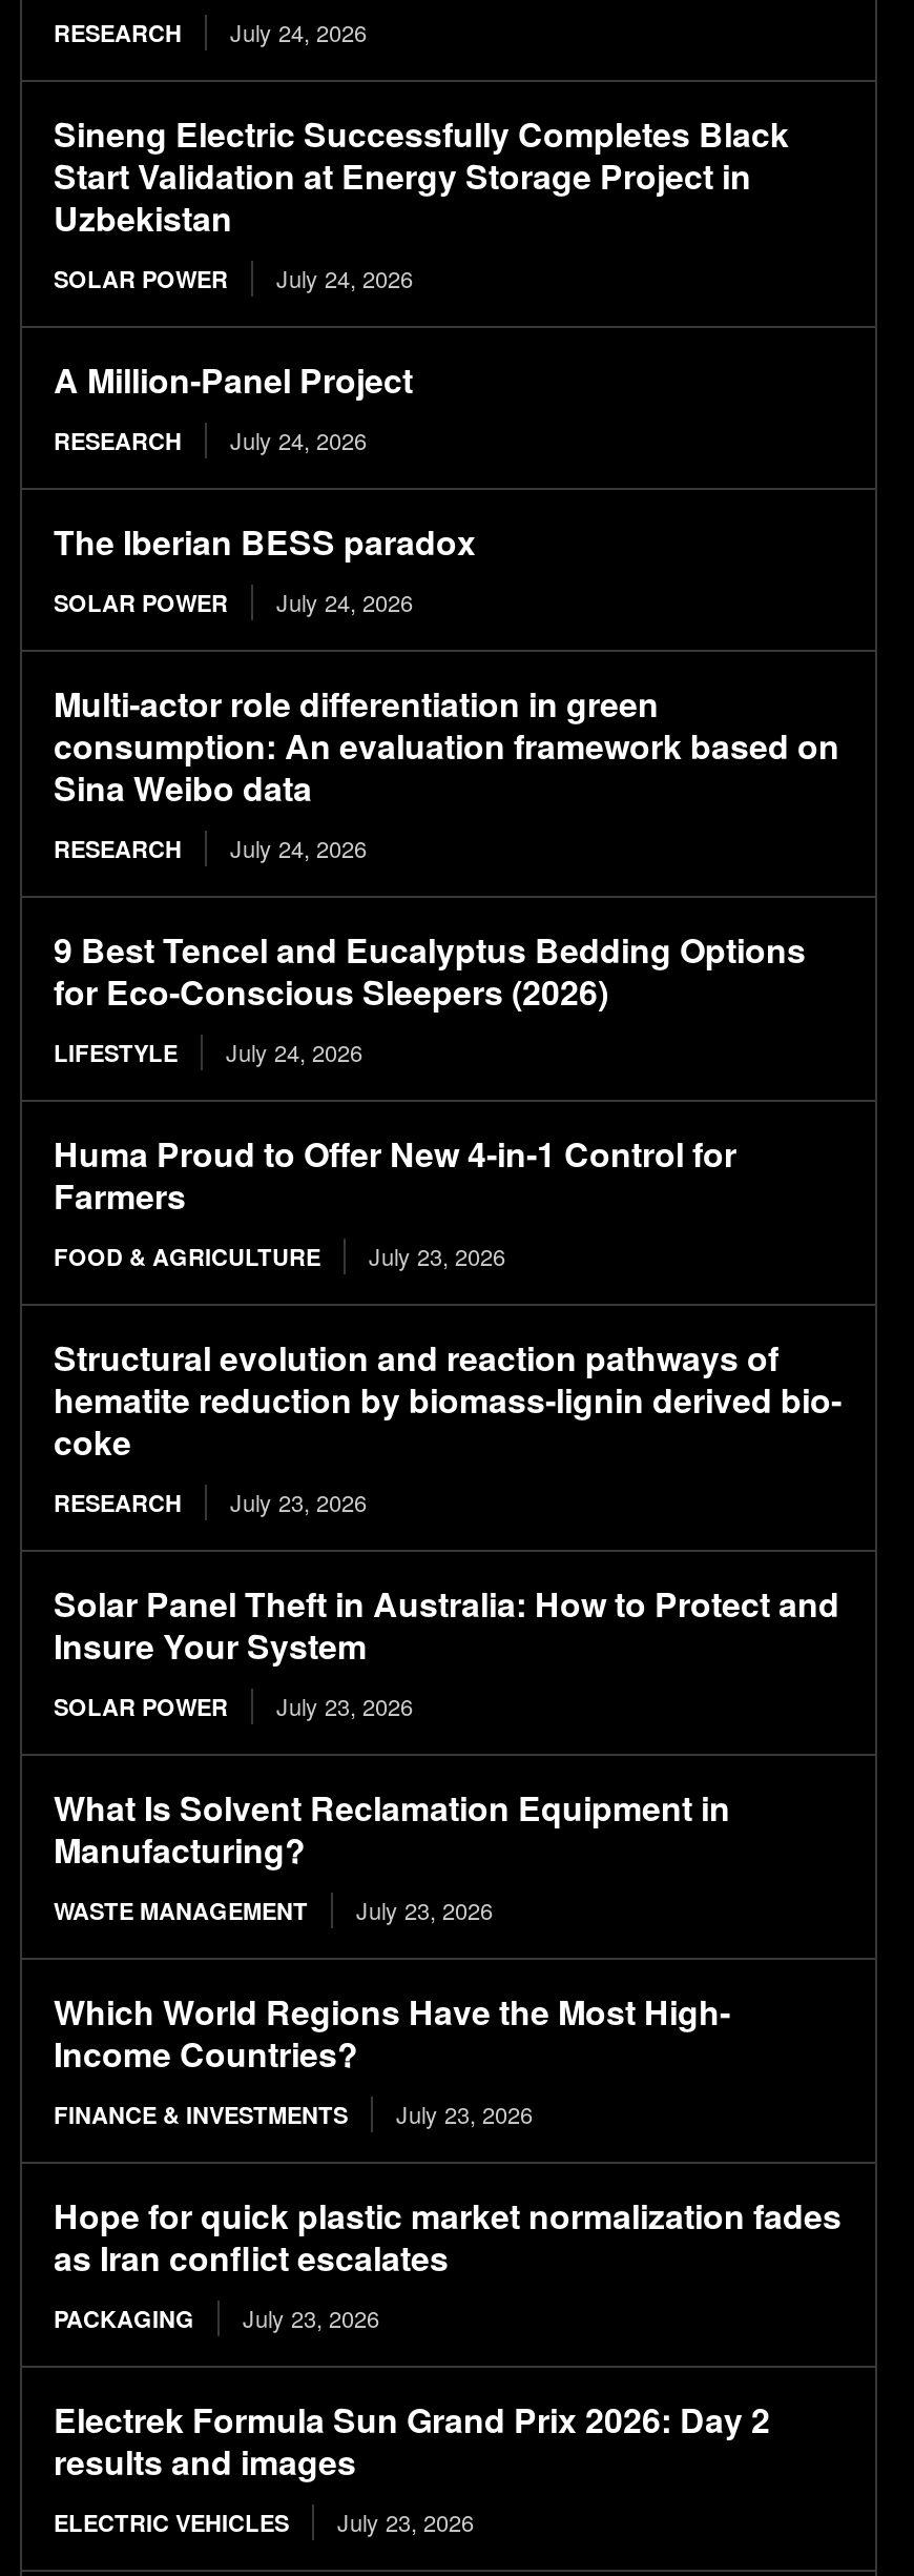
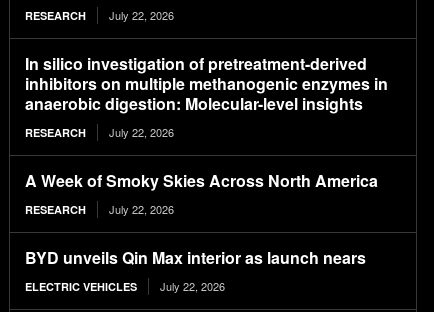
[54,14,789,403] July 24, 2026 | Sineng Electric Successfully Completes Black | Start Validation at Energy Storage Project in | Uzbekistan | SOLAR POWER | July 24, 2026 | A Million-Panel Project -> [25,7,388,115] July 22, 2026 | In silico investigation of pretreatment-derived | inhibitors on multiple methanogenic enzymes in | anaerobic digestion: Molecular-level insights
[54,422,839,811] July 24, 2026 | The Iberian BESS paradox | SOLAR POWER | July 24, 2026 | Multi-actor role differentiation in green | consumption: An evaluation framework based on | Sina Weibo data -> [25,124,378,192] July 22, 2026 | A Week of Smoky Skies Across North America
[54,830,842,2485] July 24, 2026 | 9 Best Tencel and Eucalyptus Bedding Options | for Eco-Conscious Sleepers (2026) | LIFESTYLE | July 24, 2026 | Huma Proud to Offer New 4-in-1 Control for | Farmers | FOOD & AGRICULTURE | July 23, 2026 | Structural evolution and reaction pathways of | hematite reduction by biomass-lignin derived bio- | coke | RESEARCH | July 23, 2026 | Solar Panel Theft in Australia: How to Protect and | Insure Your System | SOLAR POWER | July 23, 2026 | What Is Solvent Reclamation Equipment in | Manufacturing? | WASTE MANAGEMENT | July 23, 2026 | Which World Regions Have the Most High- | Income Countries? | FINANCE & INVESTMENTS | July 23, 2026 | Hope for quick plastic market normalization fades | as Iran conflict escalates | PACKAGING | July 23, 2026 | Electrek Formula Sun Grand Prix 2026: Day 2 | results and images -> [25,201,366,269] July 22, 2026 | BYD unveils Qin Max interior as launch nears
[54,2504,474,2538] ELECTRIC VEHICLES July 23, 2026 -> [25,278,225,294] ELECTRIC VEHICLES July 22, 2026

